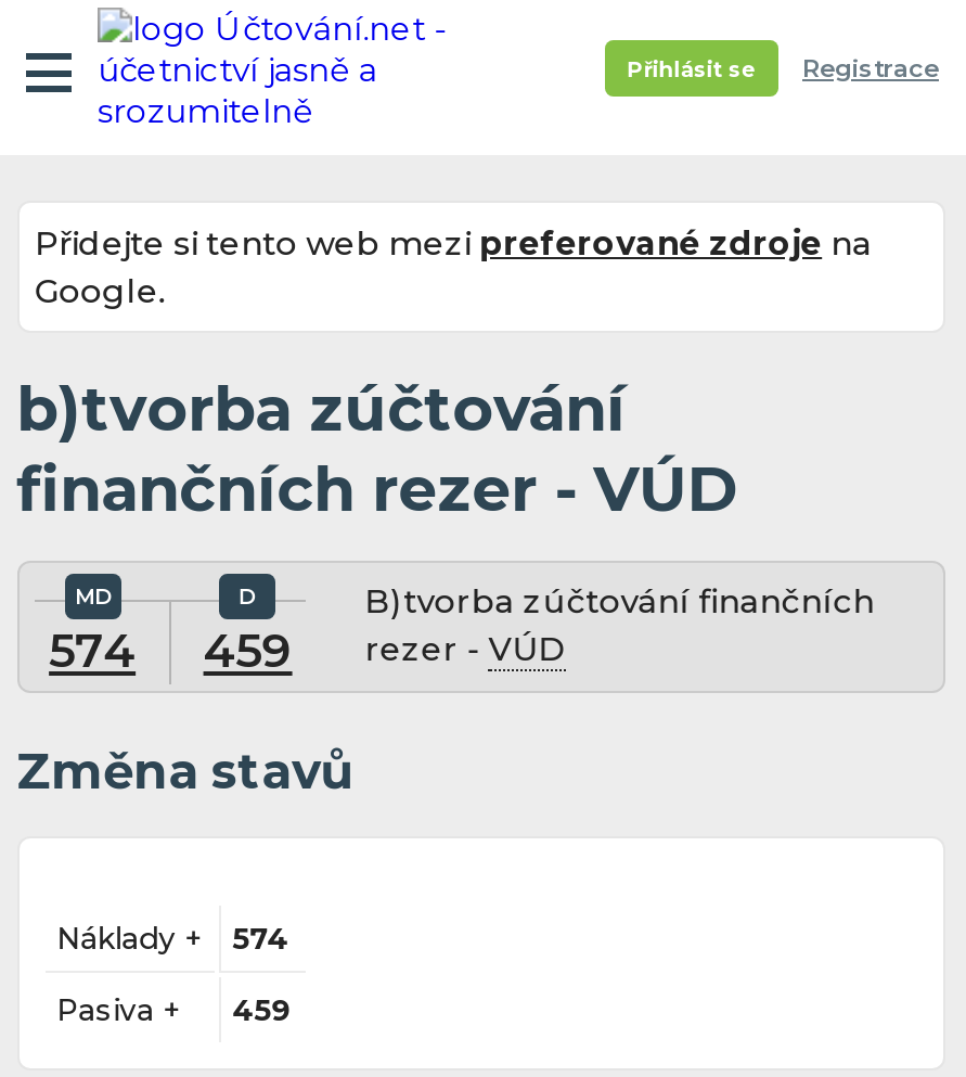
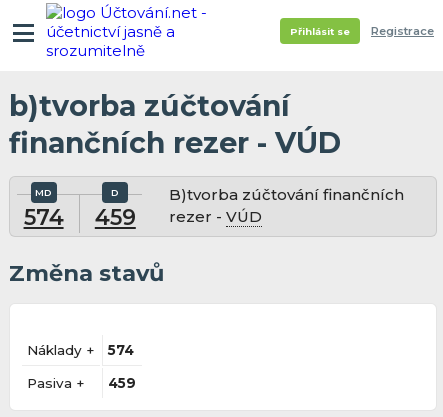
[35,221,872,310] Přidejte si tento web mezi preferované zdroje na | Google. -> none

